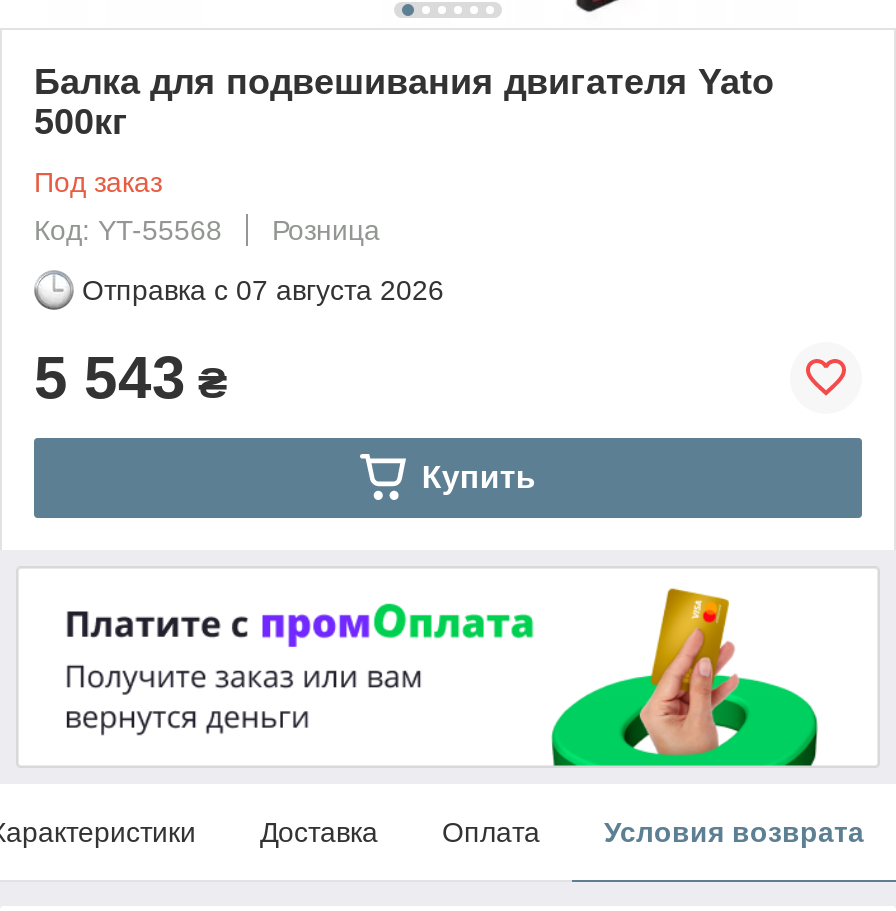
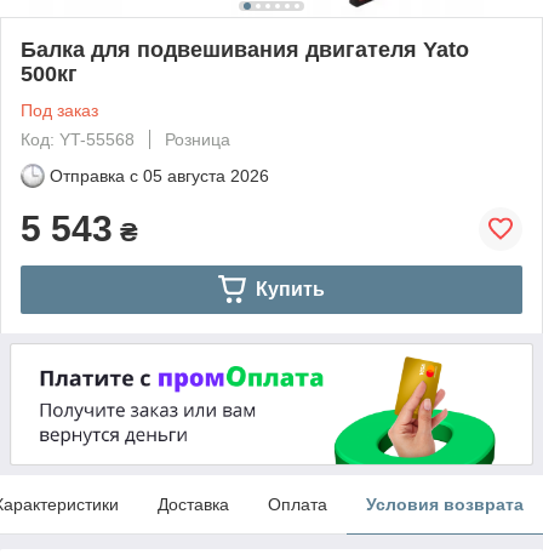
[82,274,444,306] Отправка с 07 августа 2026 -> [50,166,269,185] Отправка с 05 августа 2026

